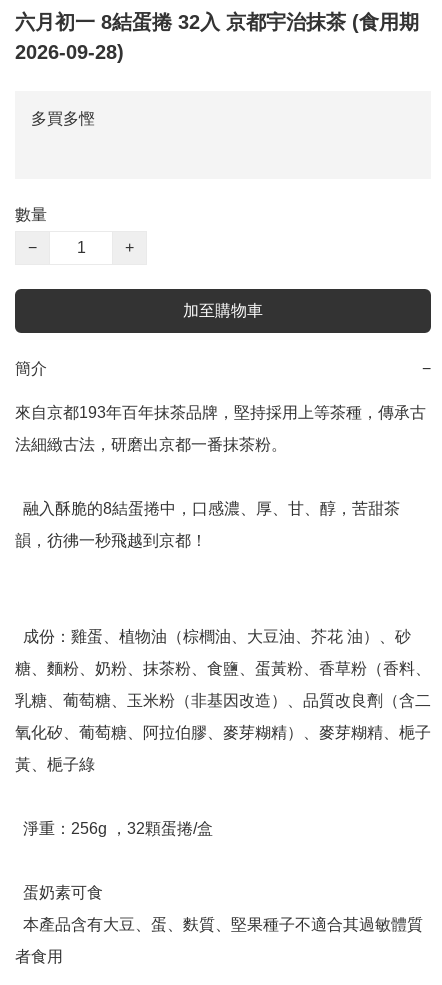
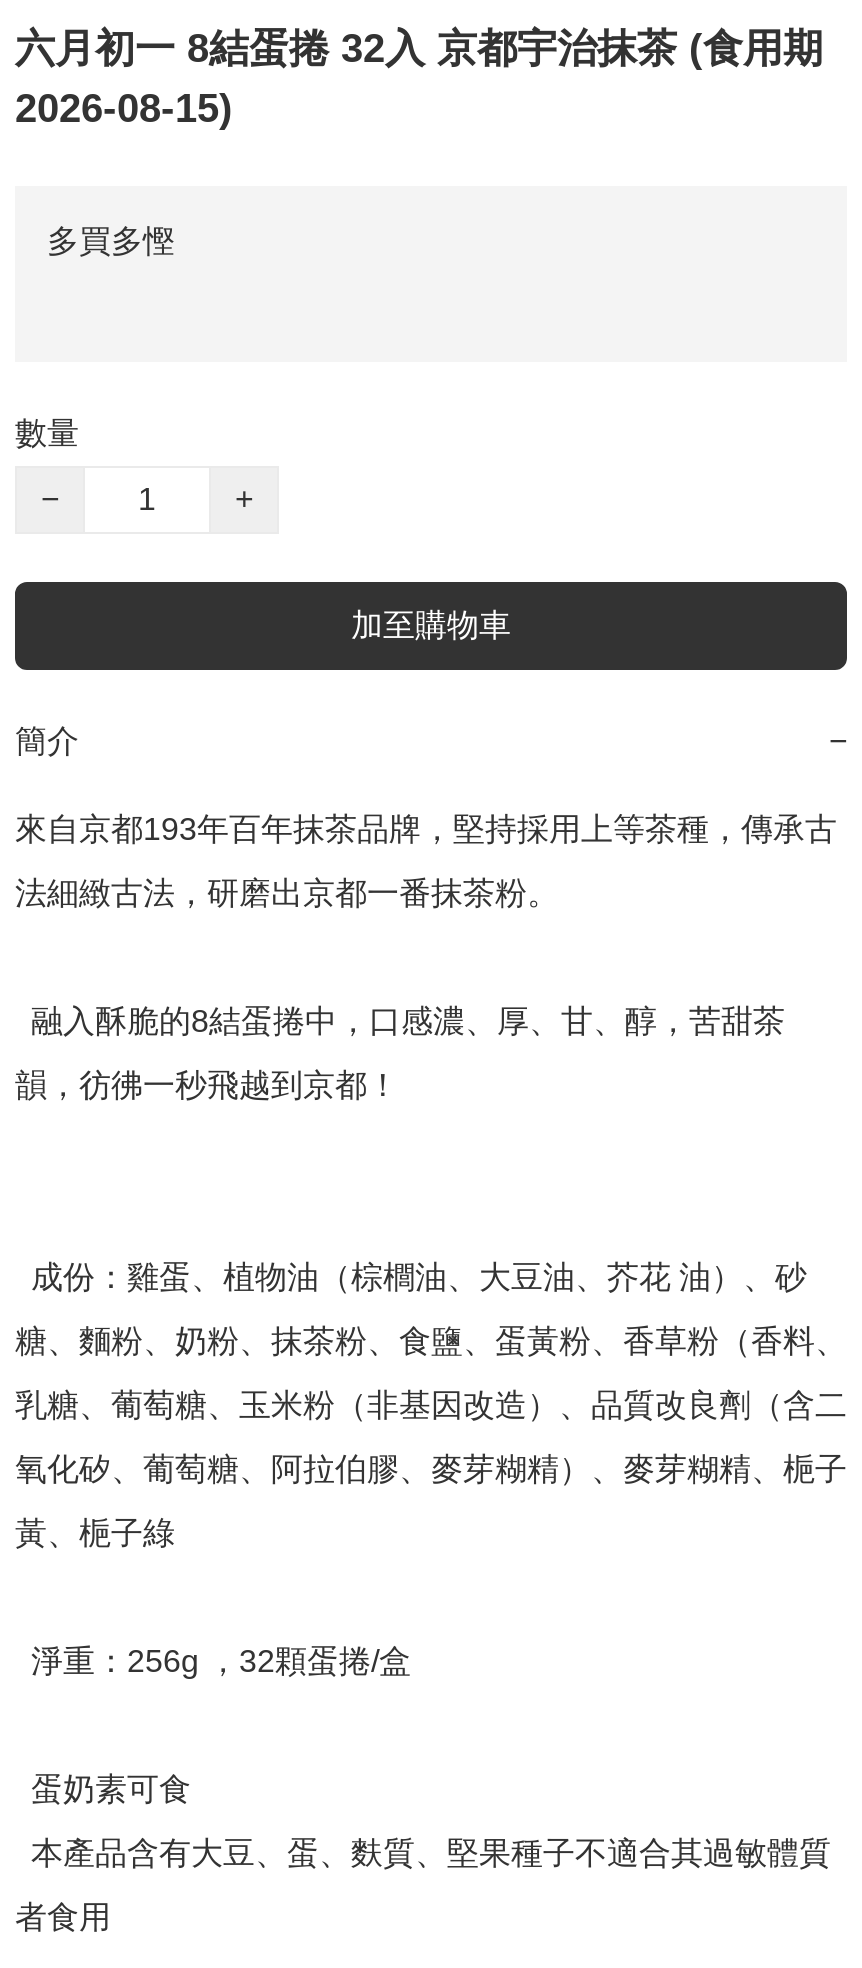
[15,41,124,63] 2026-09-28) -> [15,87,233,131] 2026-08-15)

